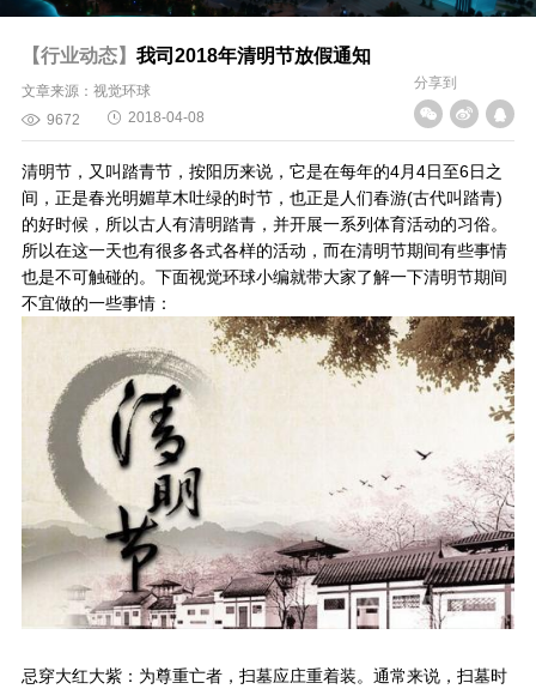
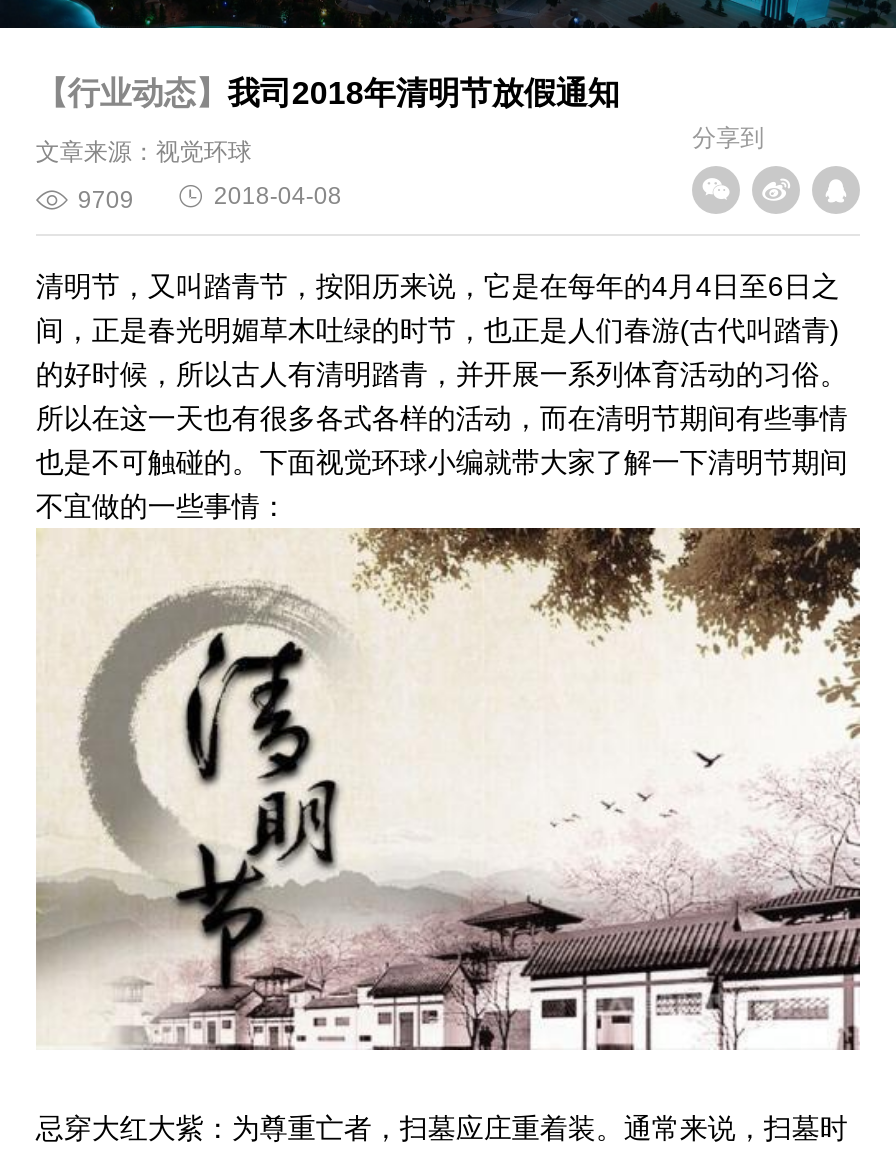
[47,111,80,128] 9672 -> [78,185,134,213] 9709

